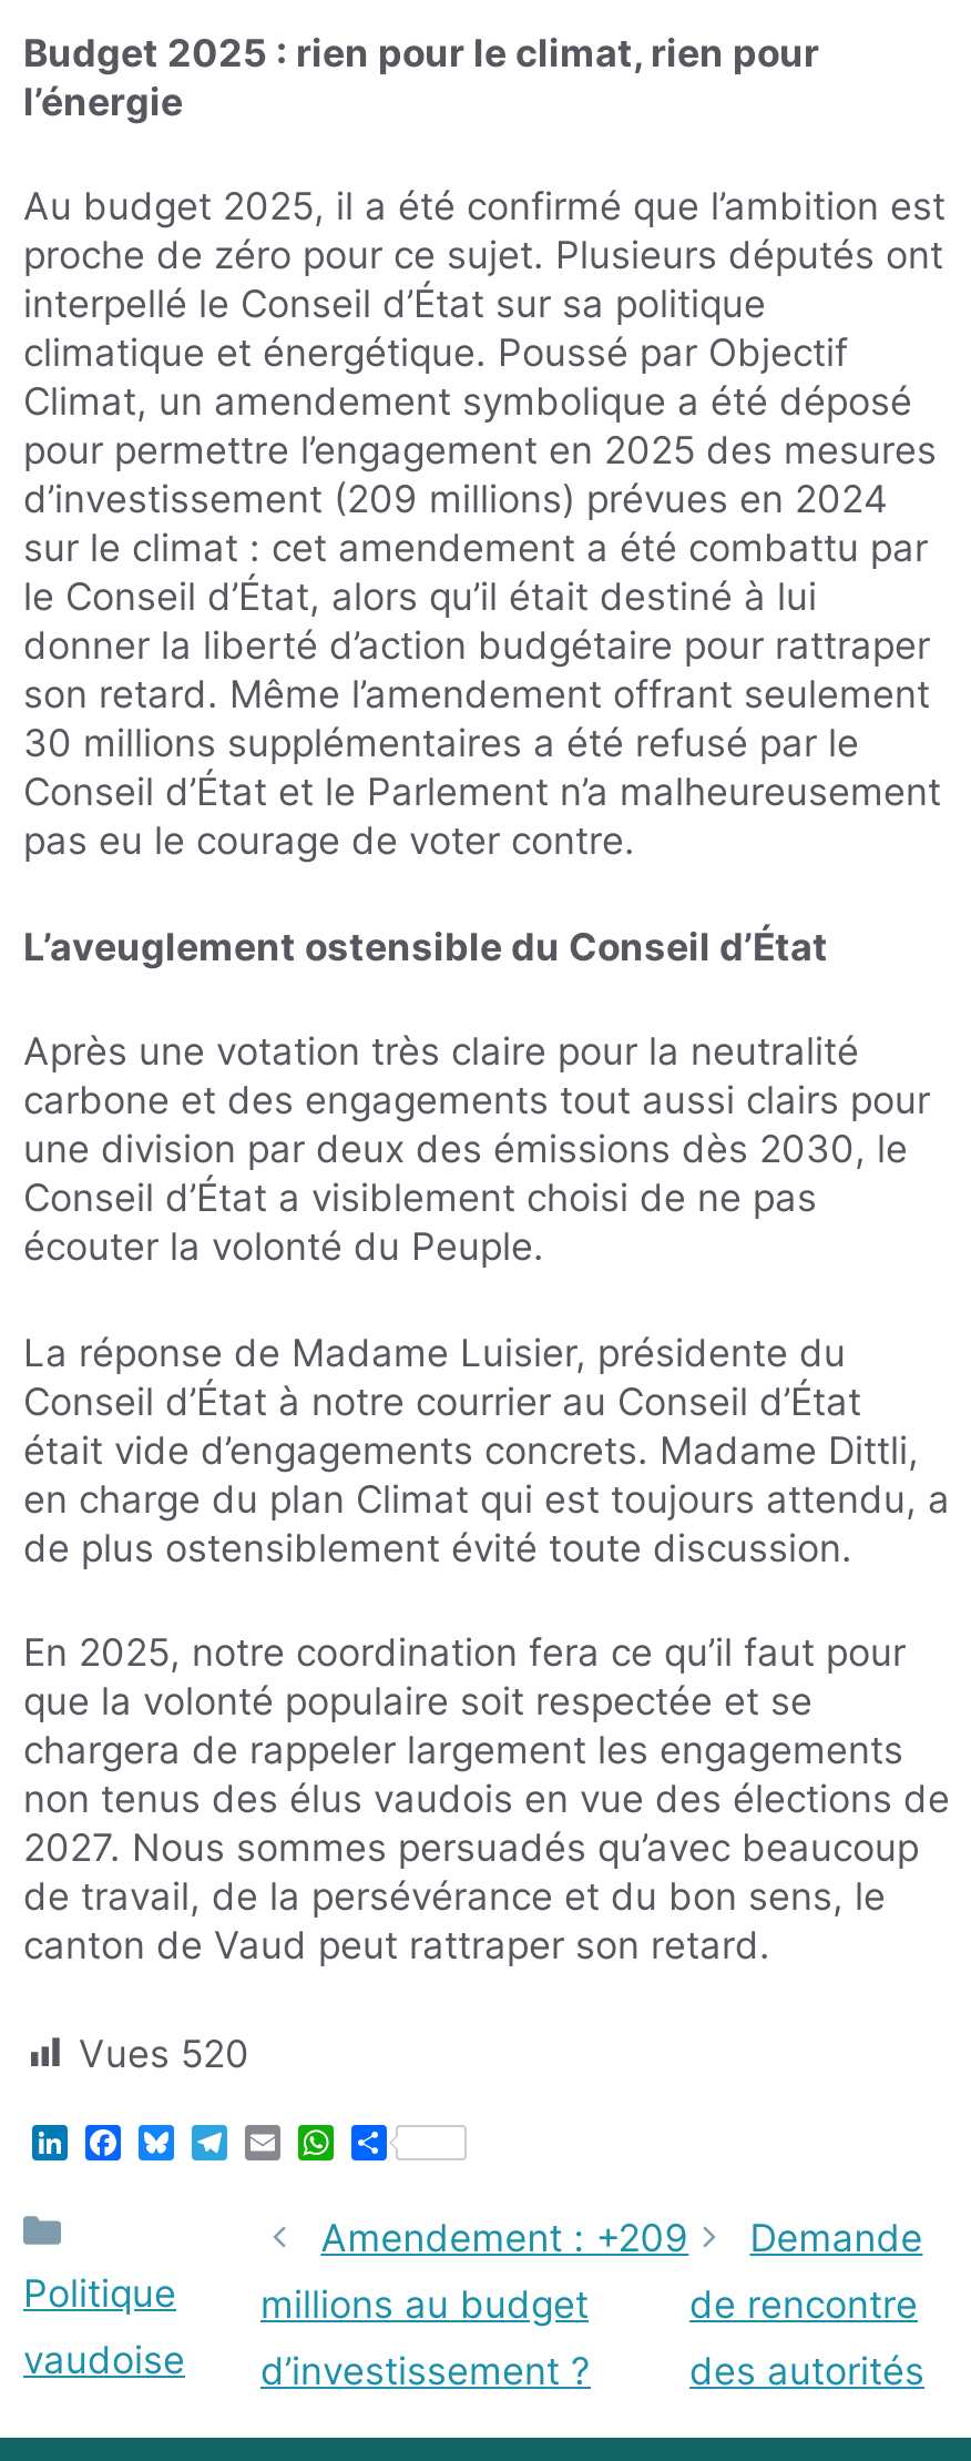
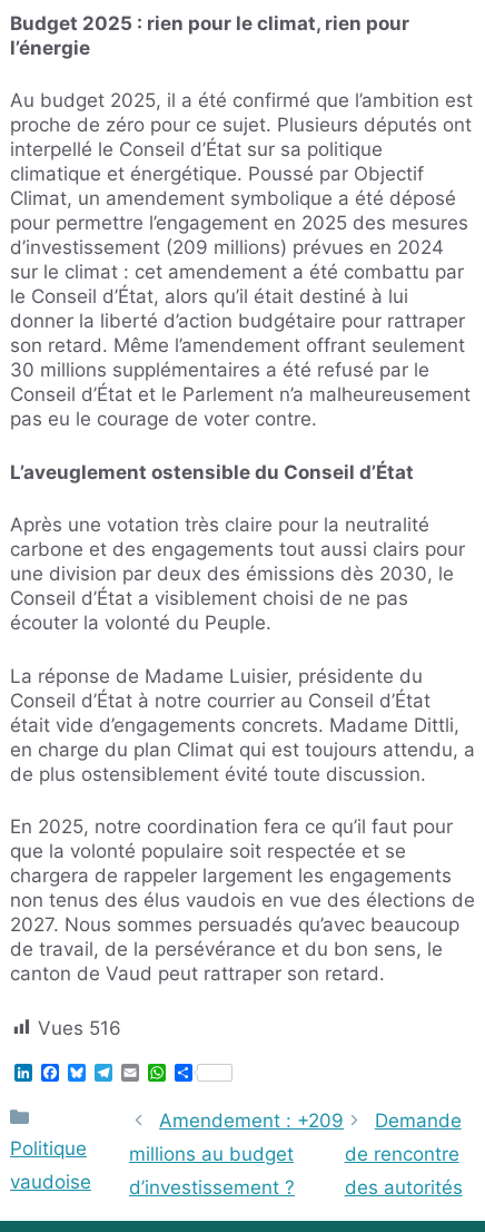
[79,2031,249,2075] Vues 520 -> [38,1016,121,1039] Vues 516

